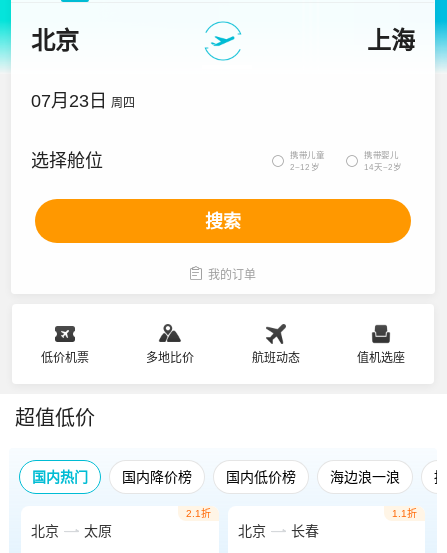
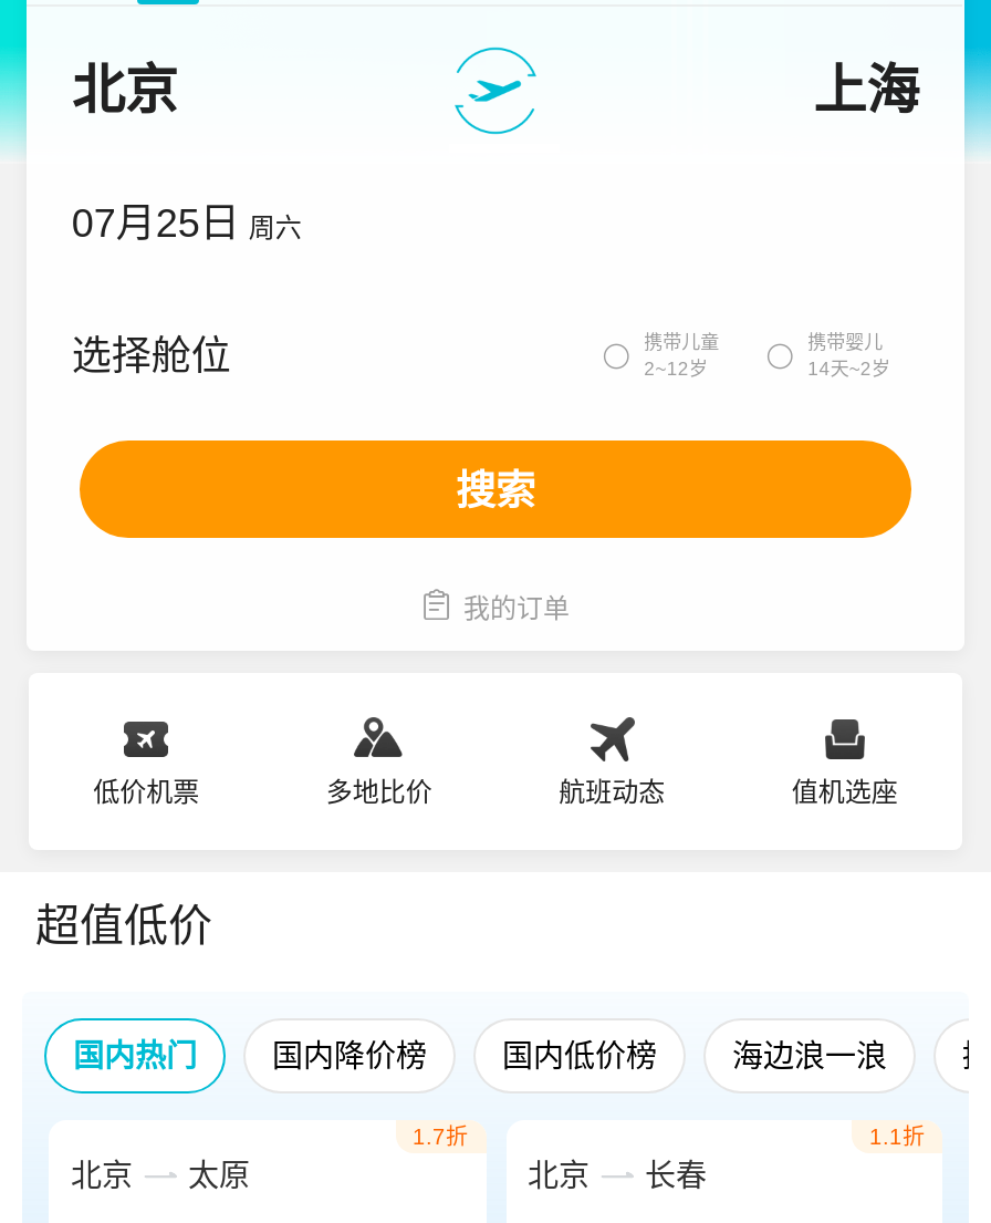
[31,91,135,111] 07月23日 周四 -> [71,201,302,246] 07月25日 周六
[185,508,210,519] 2.1折 -> [413,1124,468,1149] 1.7折

